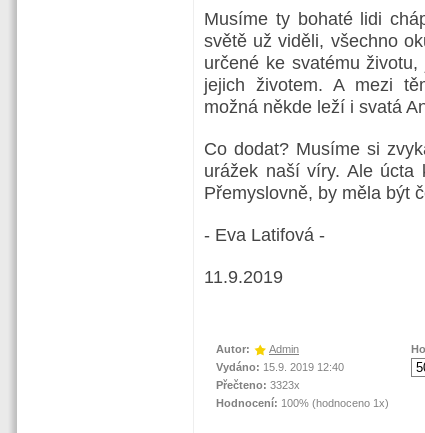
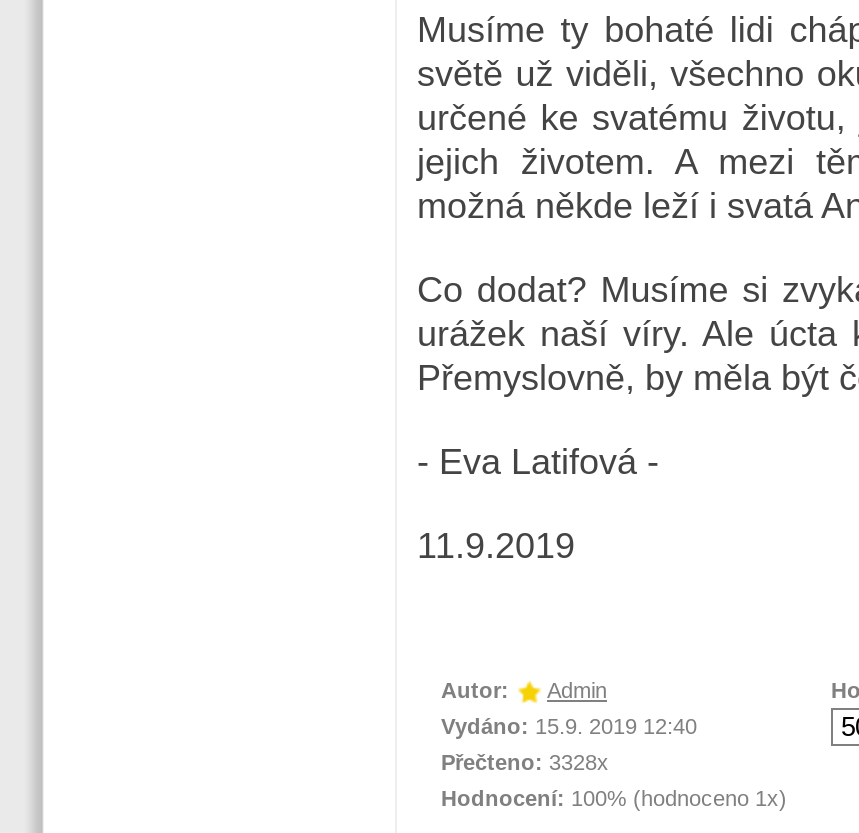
[216,379,300,391] Přečteno: 3323x -> [441,750,609,774] Přečteno: 3328x

